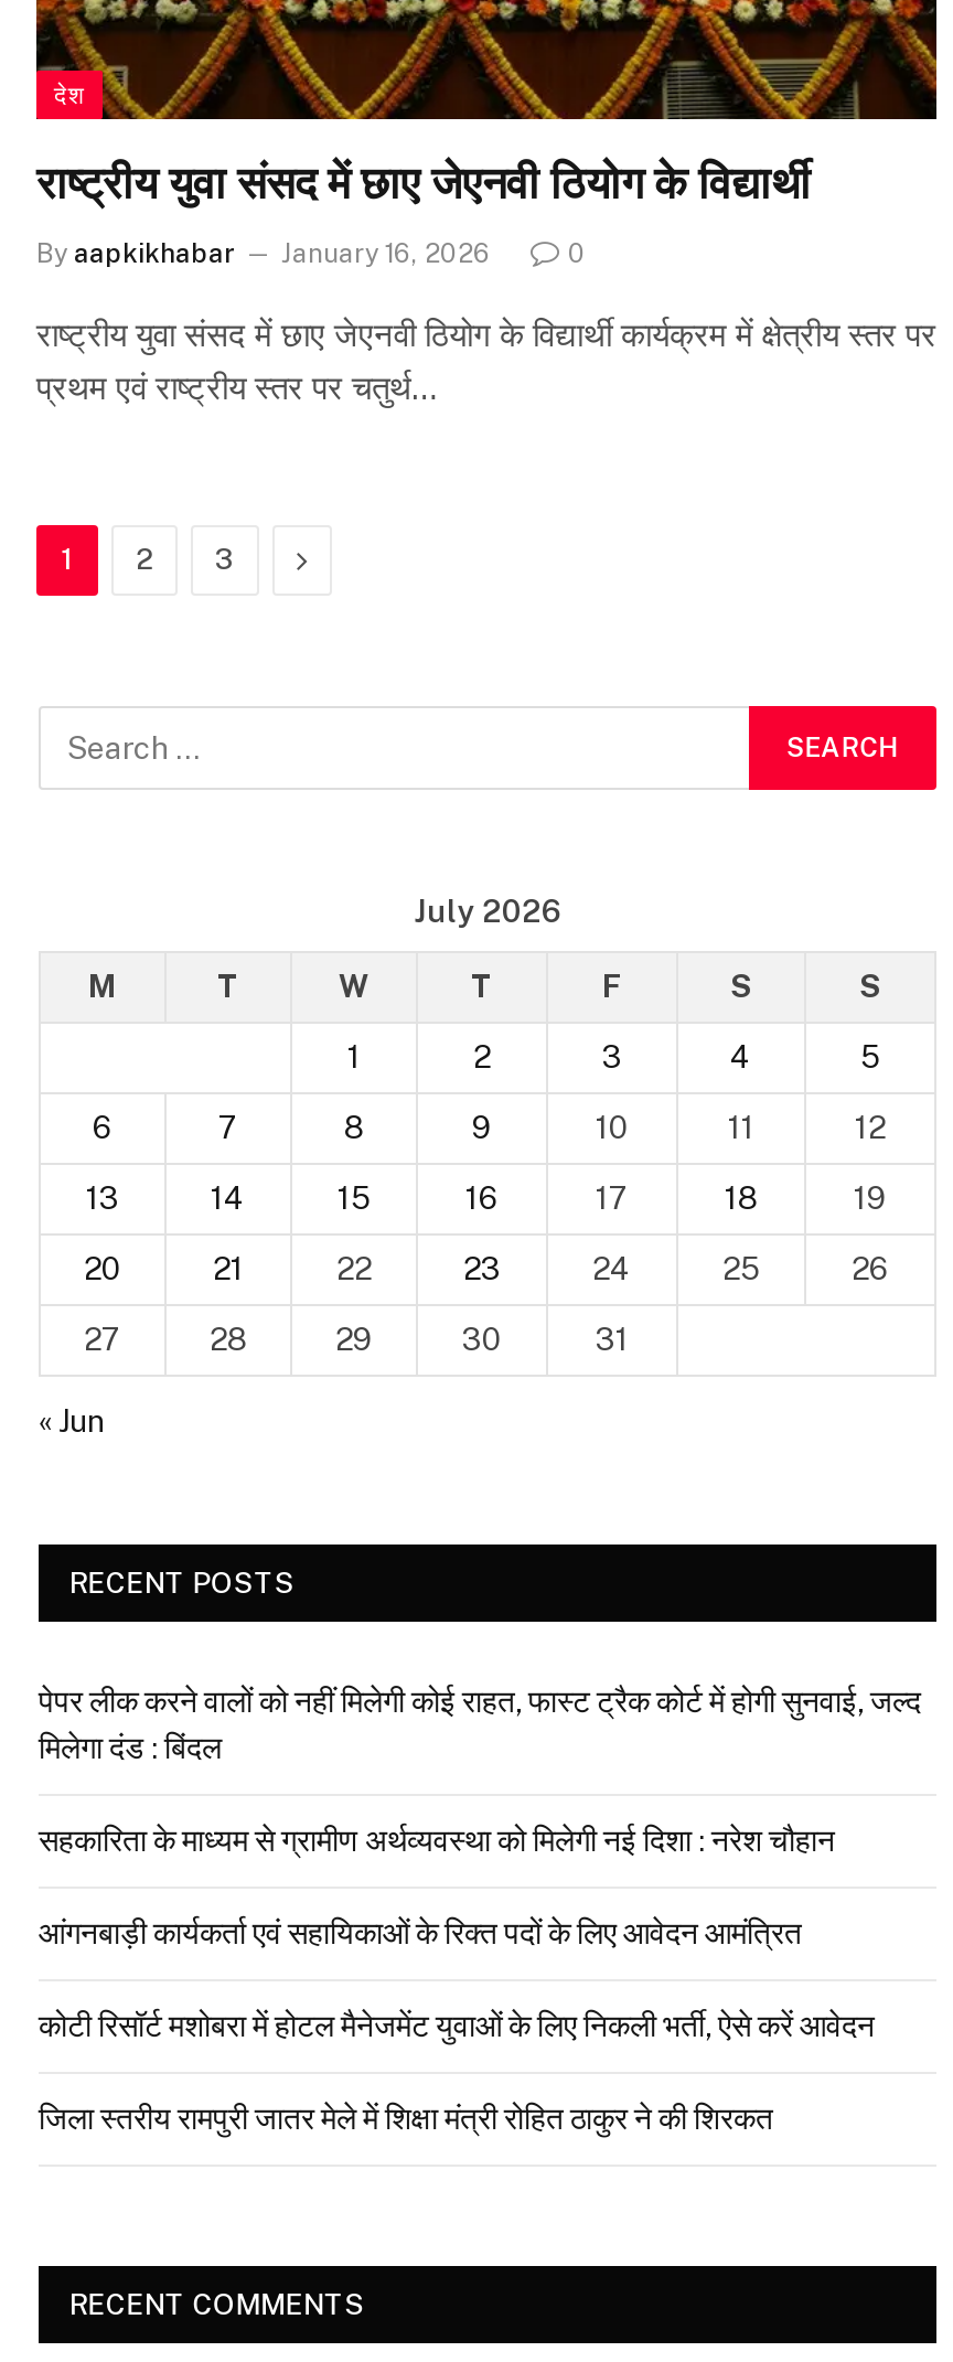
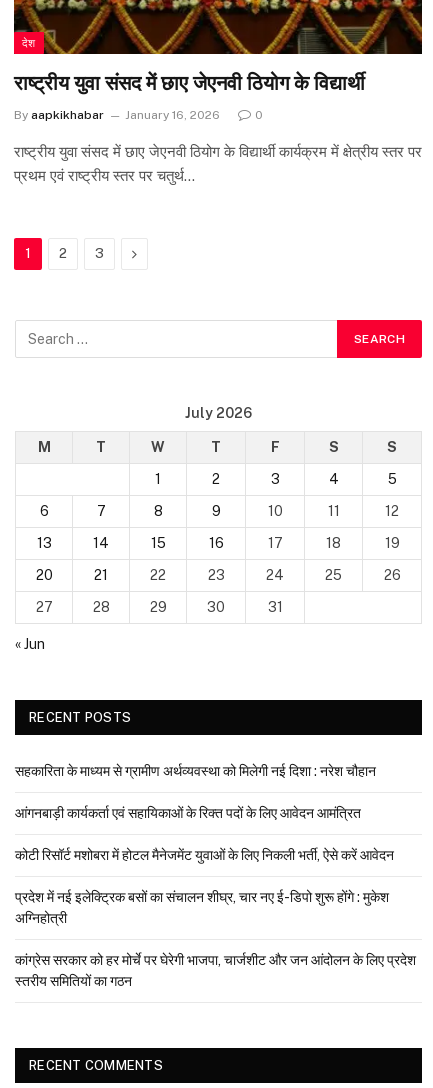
[39,1684,921,1765] पेपर लीक करने वालों को नहीं मिलेगी कोई राहत, फास्ट ट्रैक कोर्ट में होगी सुनवाई, जल्द | मिलेगा दंड : बिंदल -> none
moved [39,1823,875,2043] -> [15,763,394,863]: सहकारिता के माध्यम से ग्रामीण अर्थव्यवस्था को मिलेगी नई दिशा : नरेश चौहान | आंगनबाड़ी कार्यकर्ता एवं सहायिकाओं के रिक्त पदों के लिए आवेदन आमंत्रित | कोटी रिसॉर्ट मशोबरा में होटल मैनेजमेंट युवाओं के लिए निकली भर्ती, ऐसे करें आवेदन
[39,2101,773,2136] जिला स्तरीय रामपुरी जातर मेले में शिक्षा मंत्री रोहित ठाकुर ने की शिरकत -> [15,889,416,989] प्रदेश में नई इलेक्ट्रिक बसों का संचालन शीघ्र, चार नए ई-डिपो शुरू होंगे : मुकेश | अग्निहोत्री | कांग्रेस सरकार को हर मोर्चे पर घेरेगी भाजपा, चार्जशीट और जन आंदोलन के लिए प्रदेश | स्तरीय समितियों का गठन

